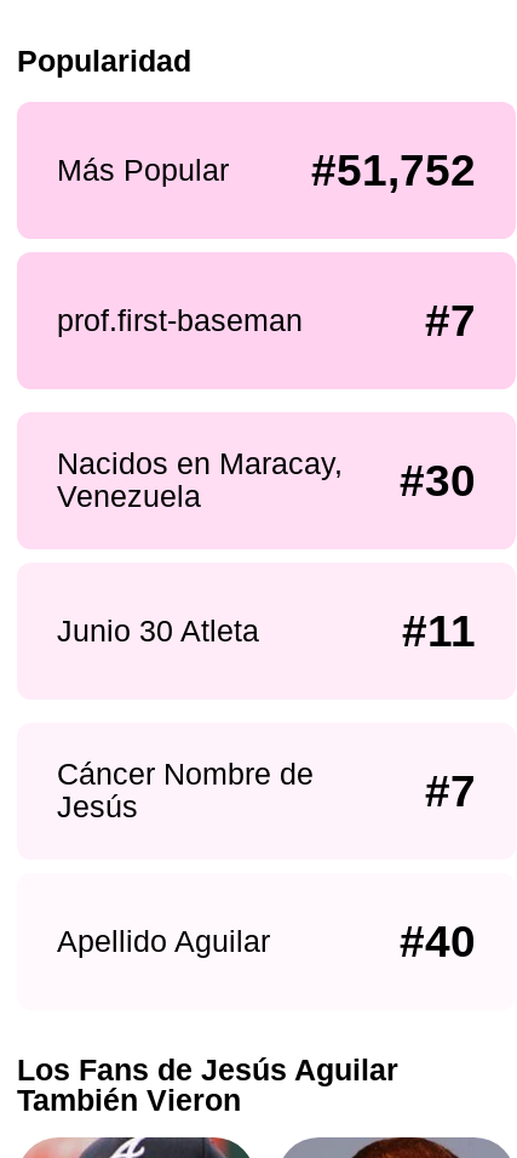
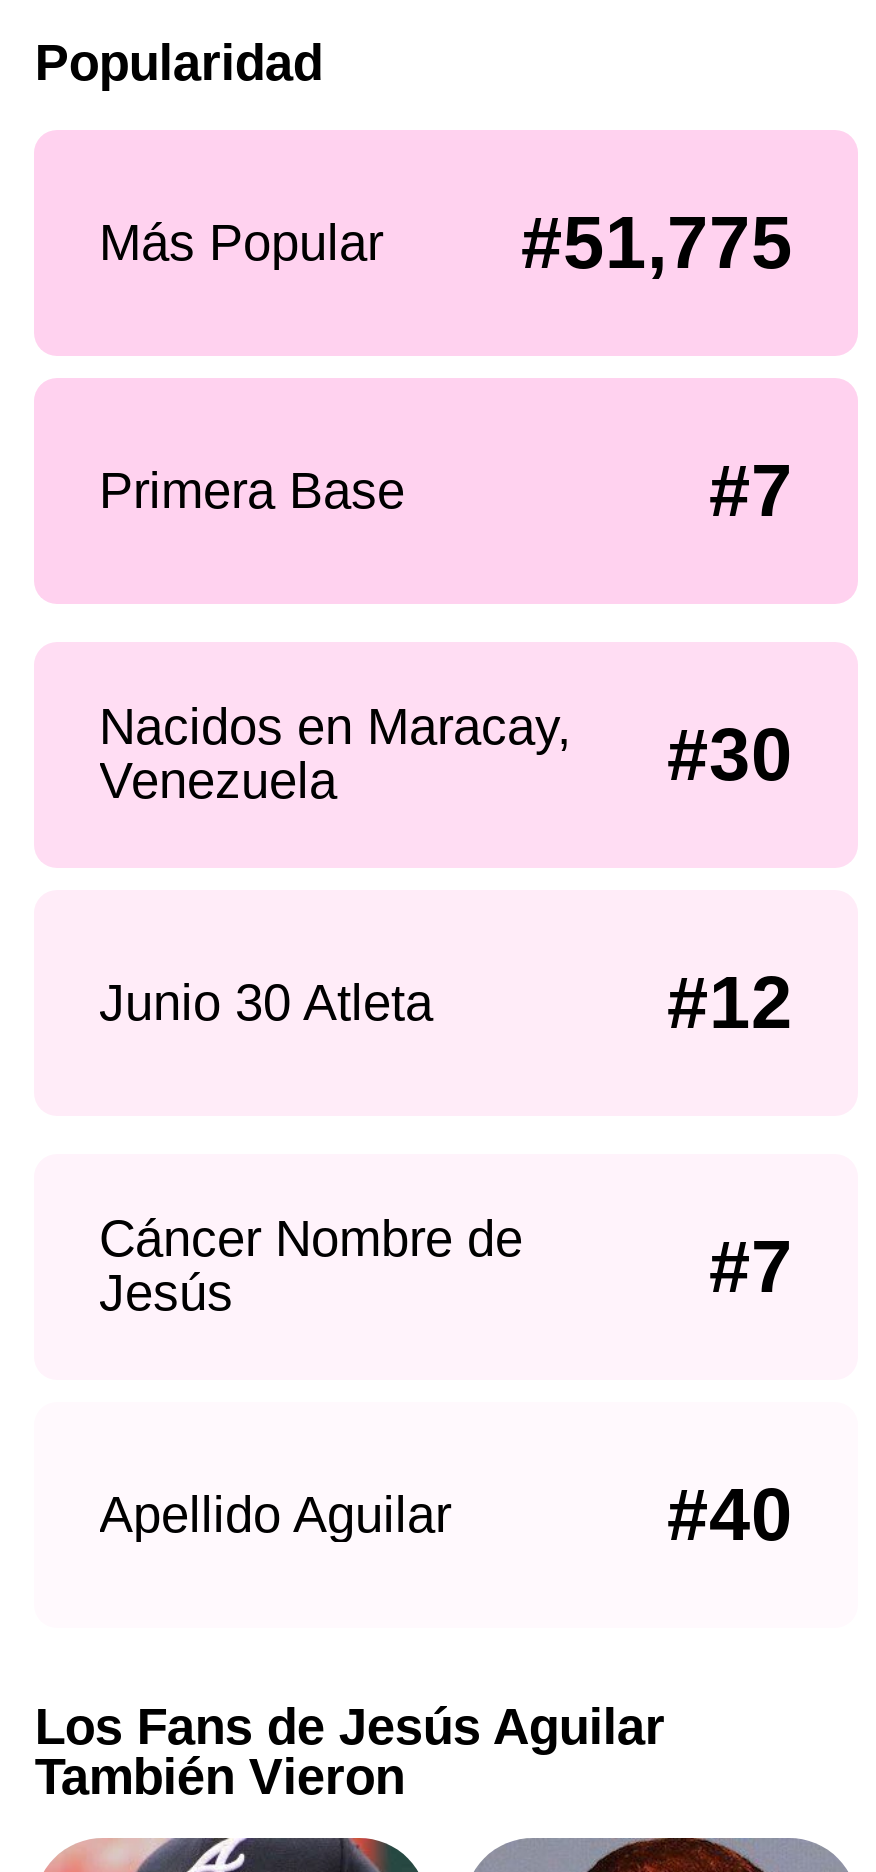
[312,145,476,195] #51,752 -> [521,202,793,284] #51,775
[56,304,302,338] prof.first-baseman -> [99,463,405,519] Primera Base
[403,607,476,656] #11 -> [667,963,793,1045] #12

